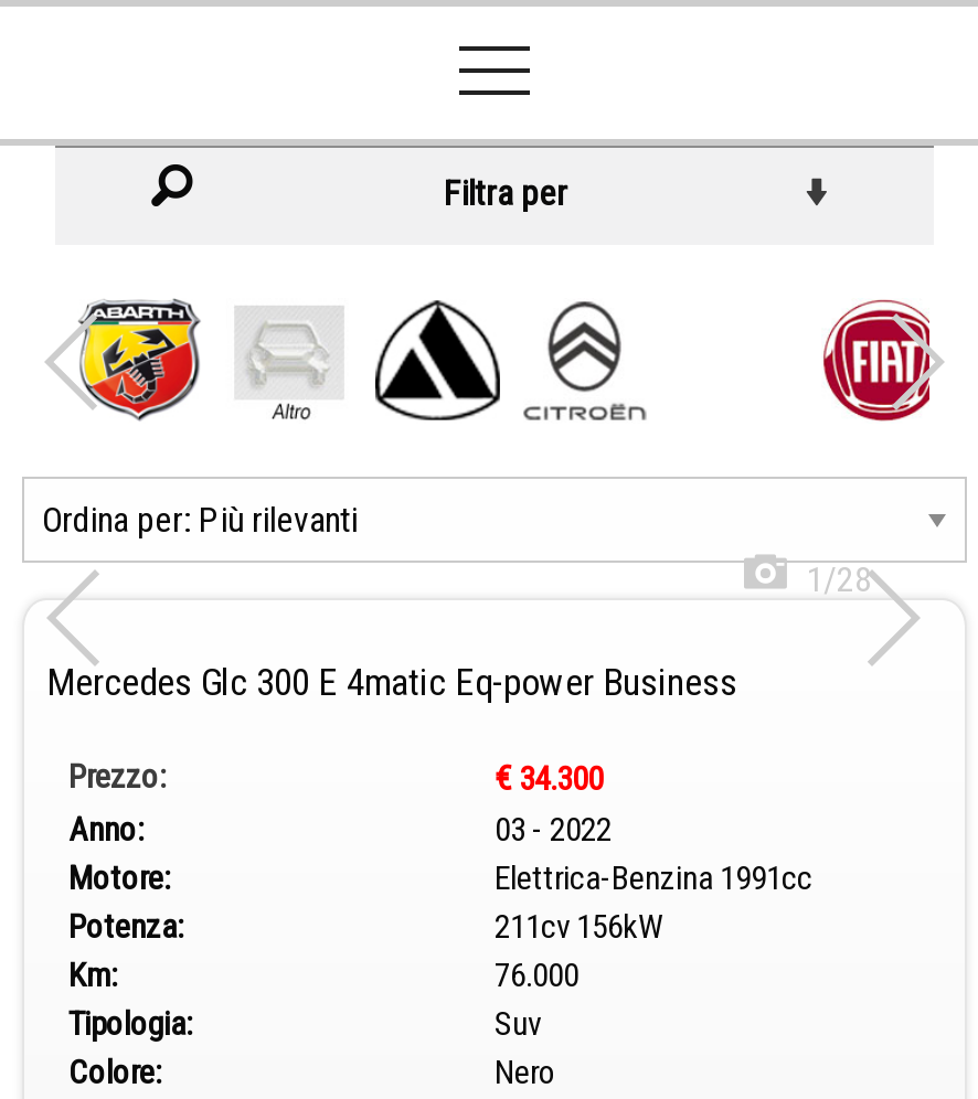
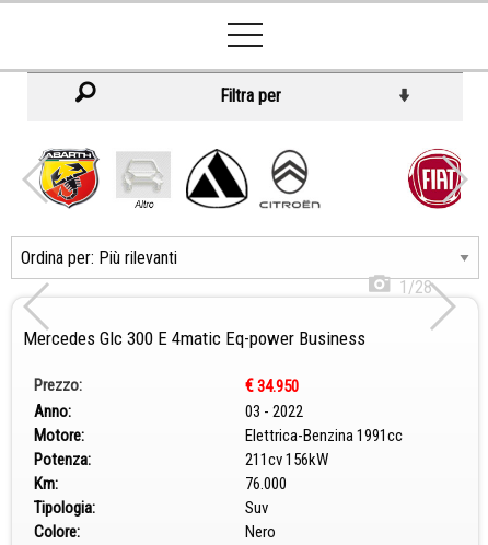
[495,758,603,800] € 34.300 -> [245,376,299,396] € 34.950

